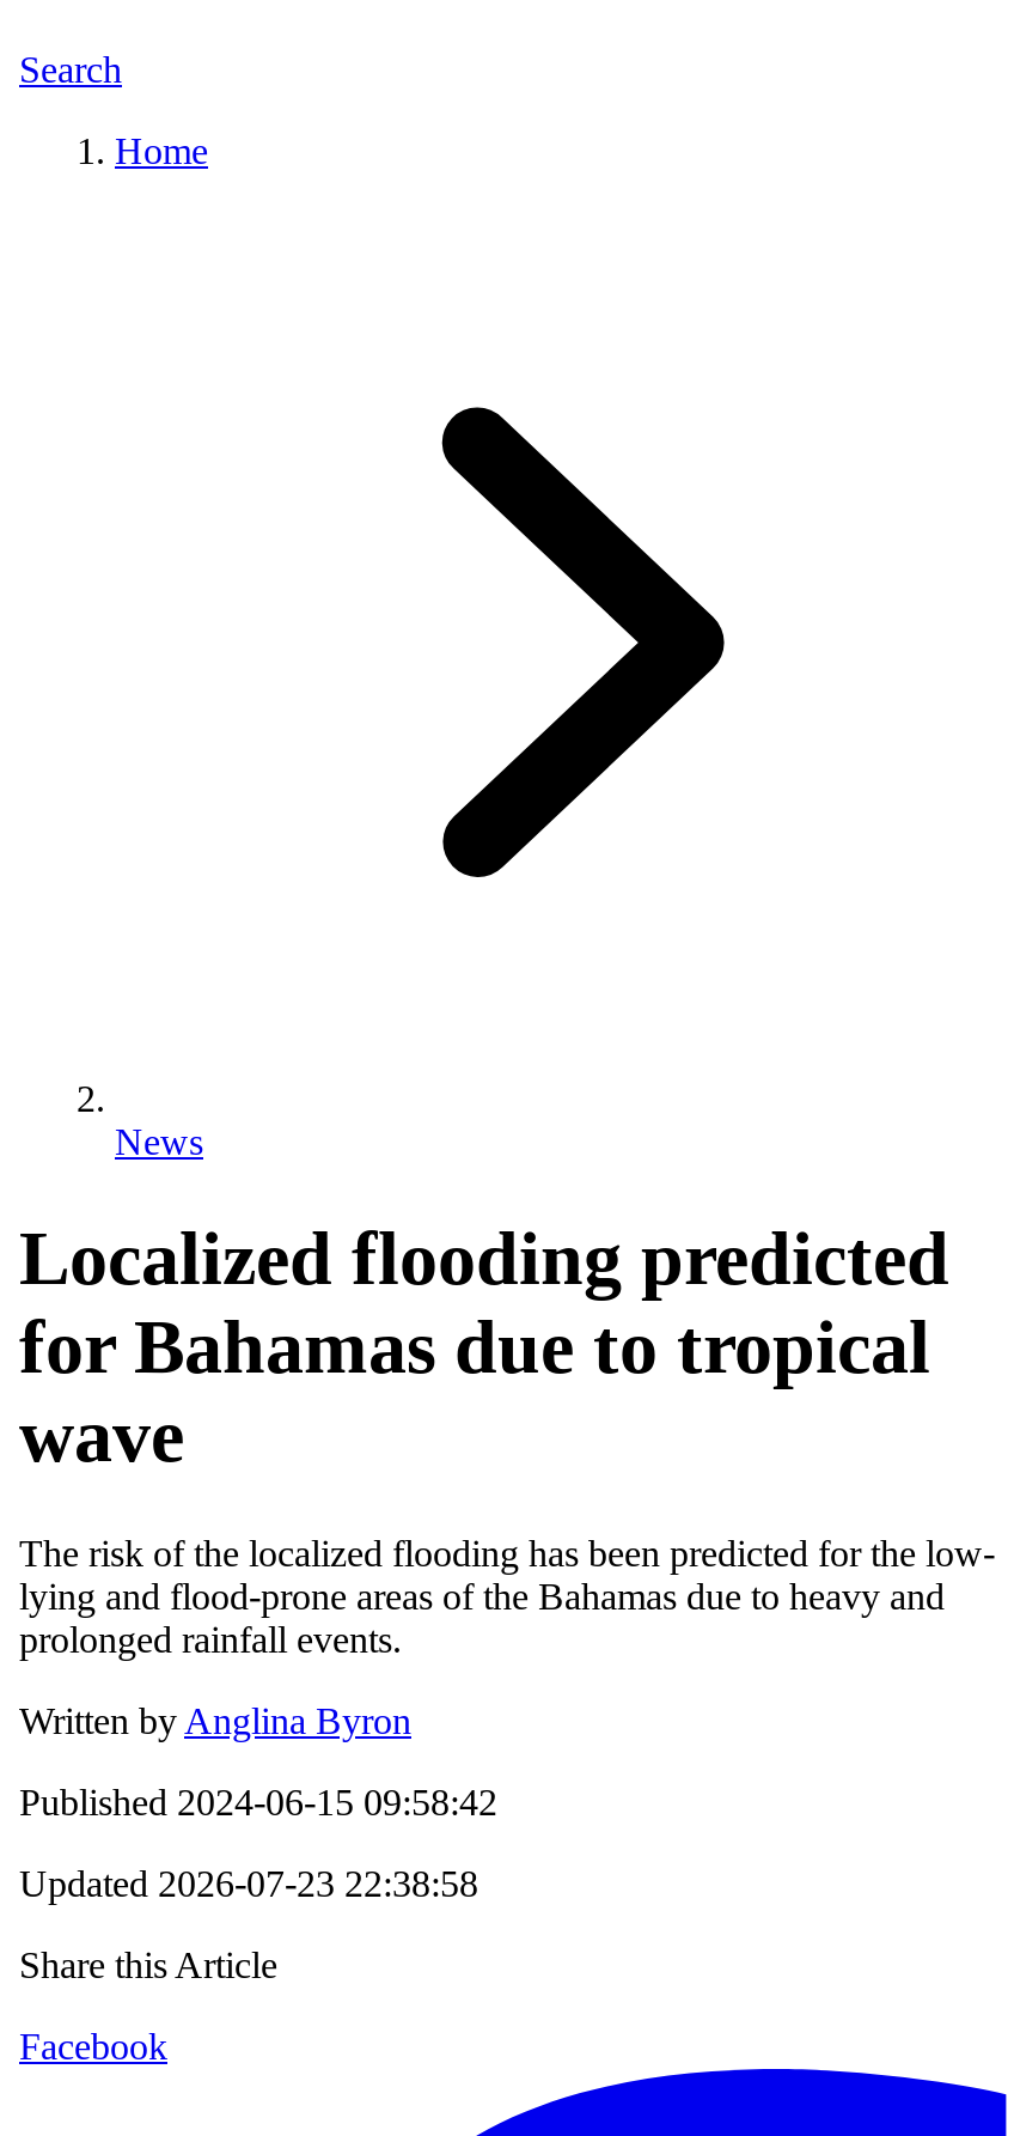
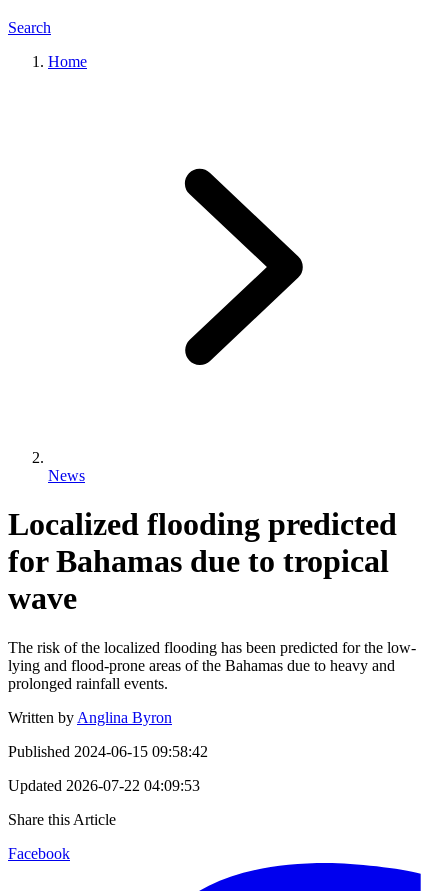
[19,1863,478,1903] Updated 2026-07-23 22:38:58 -> [8,777,200,794] Updated 2026-07-22 04:09:53

